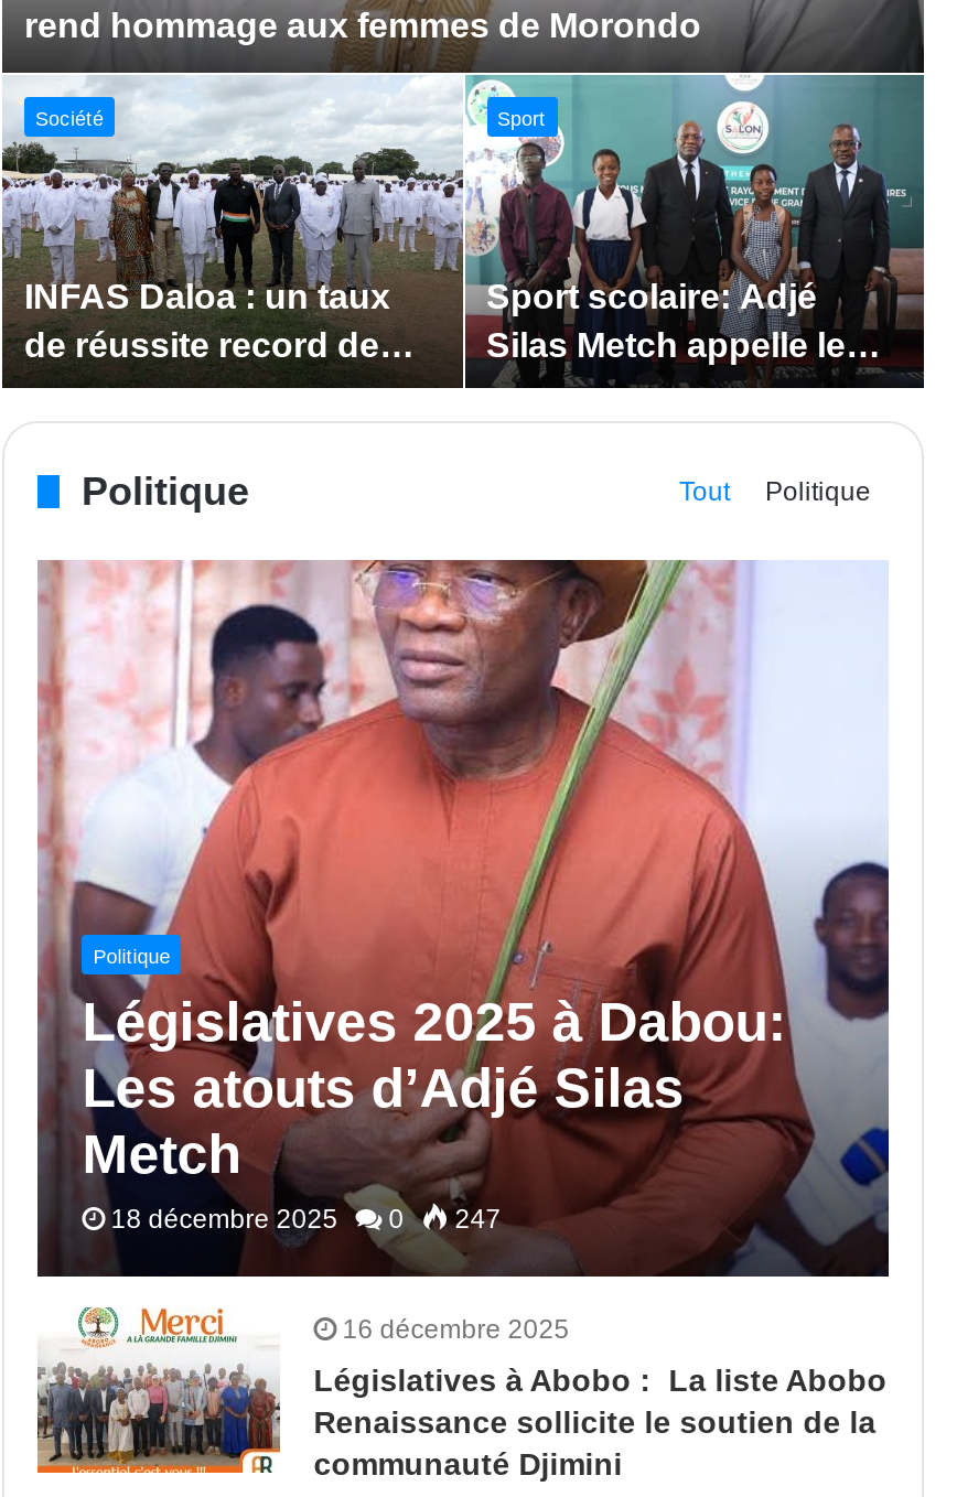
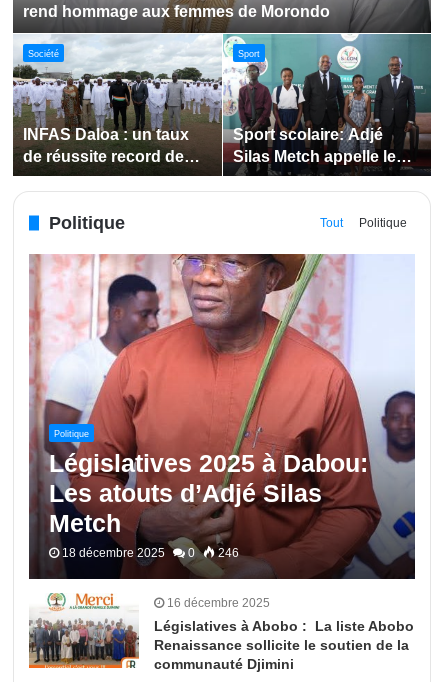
[111,1204,501,1235] 18 décembre 2025 0 247 -> [62,546,239,560] 18 décembre 2025 0 246

